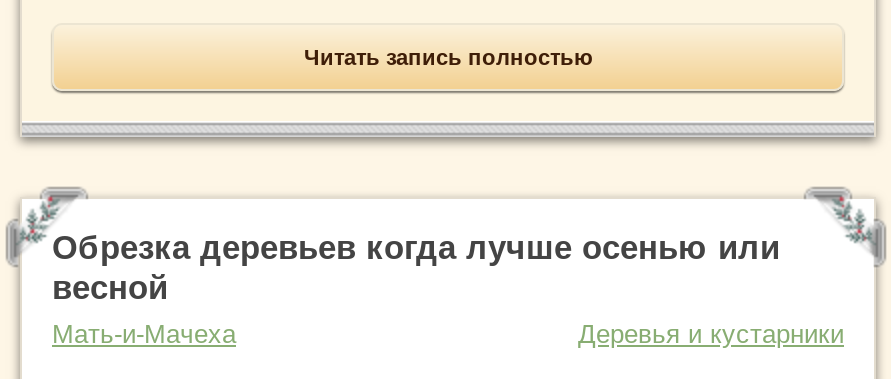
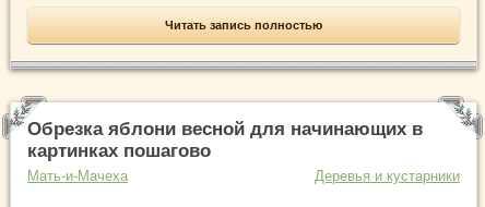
[52,229,780,307] Обрезка деревьев когда лучше осенью или | весной -> [27,119,423,161] Обрезка яблони весной для начинающих в | картинках пошагово

